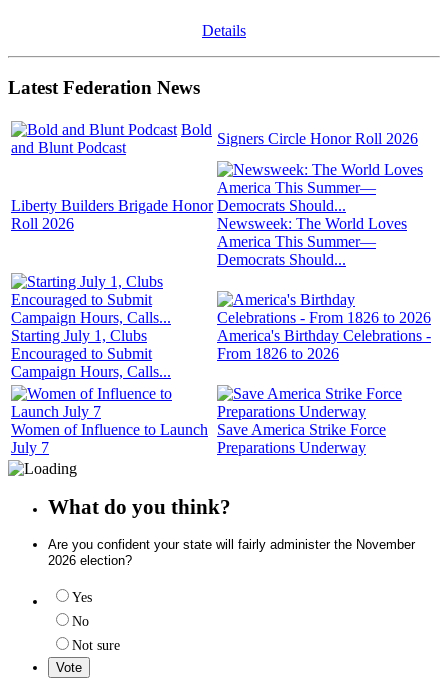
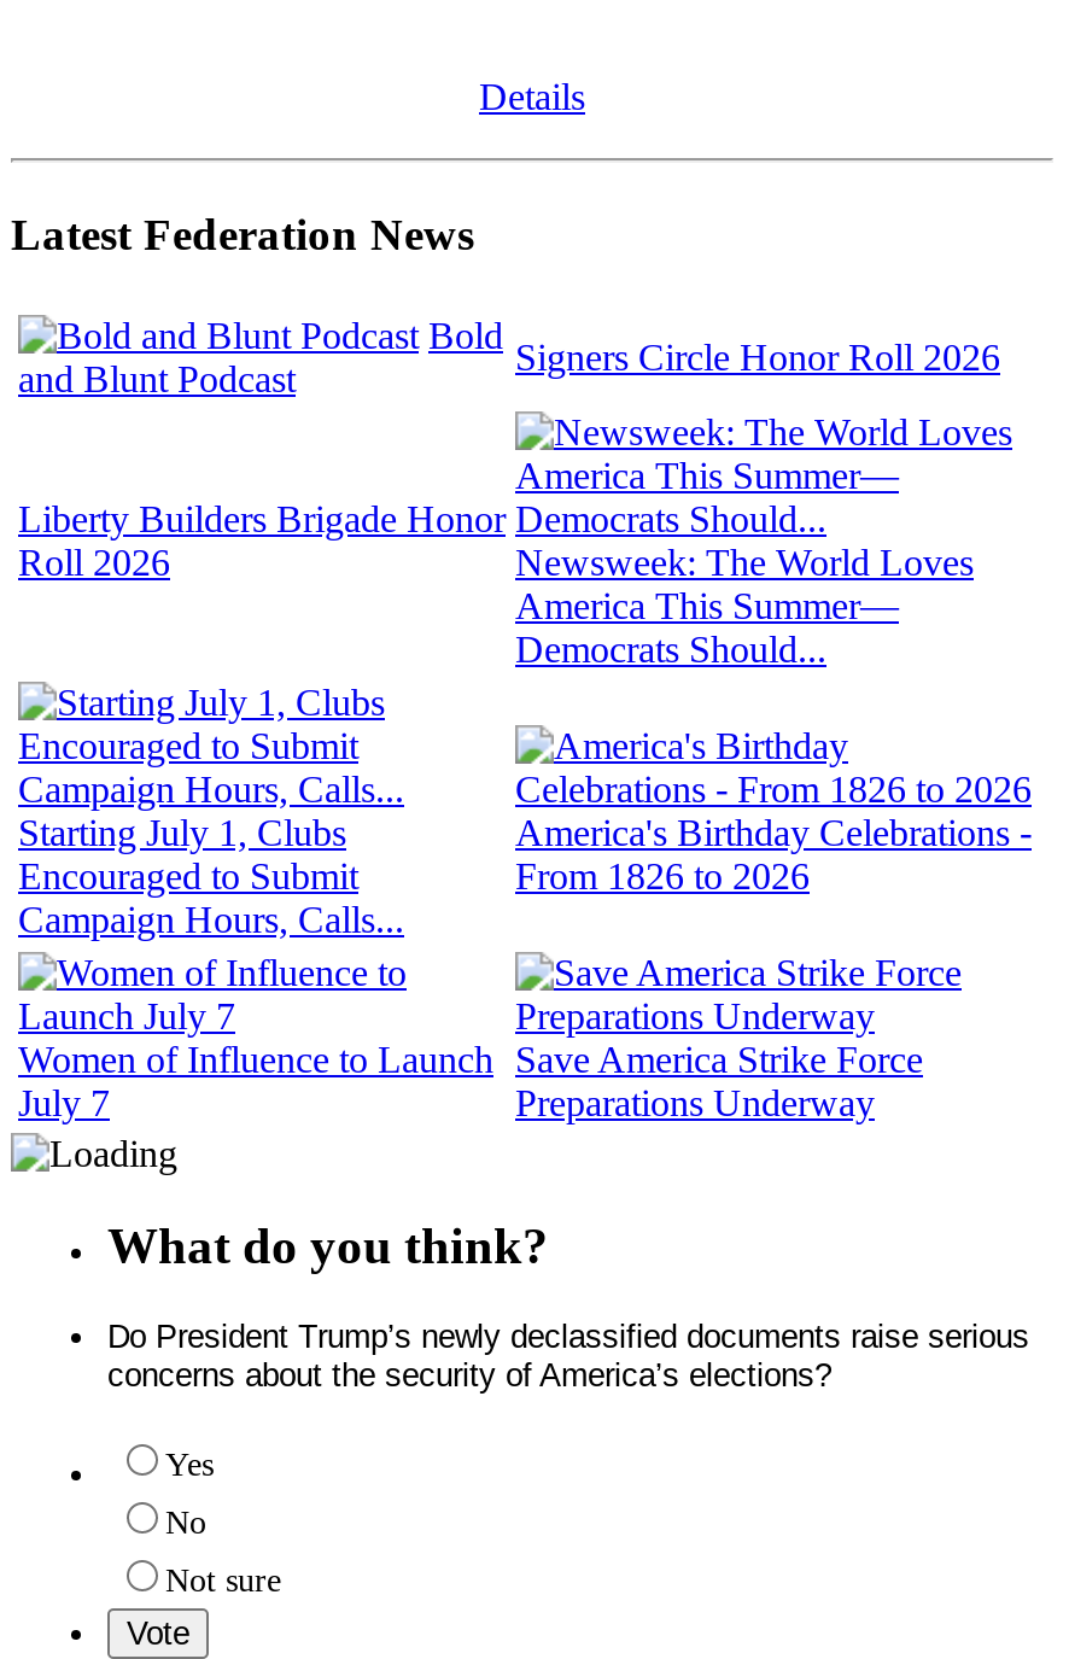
[48,537,415,568] Are you confident your state will fairly administer the November | 2026 election? -> [107,1320,1029,1395] Do President Trump’s newly declassified documents raise serious | concerns about the security of America’s elections?

